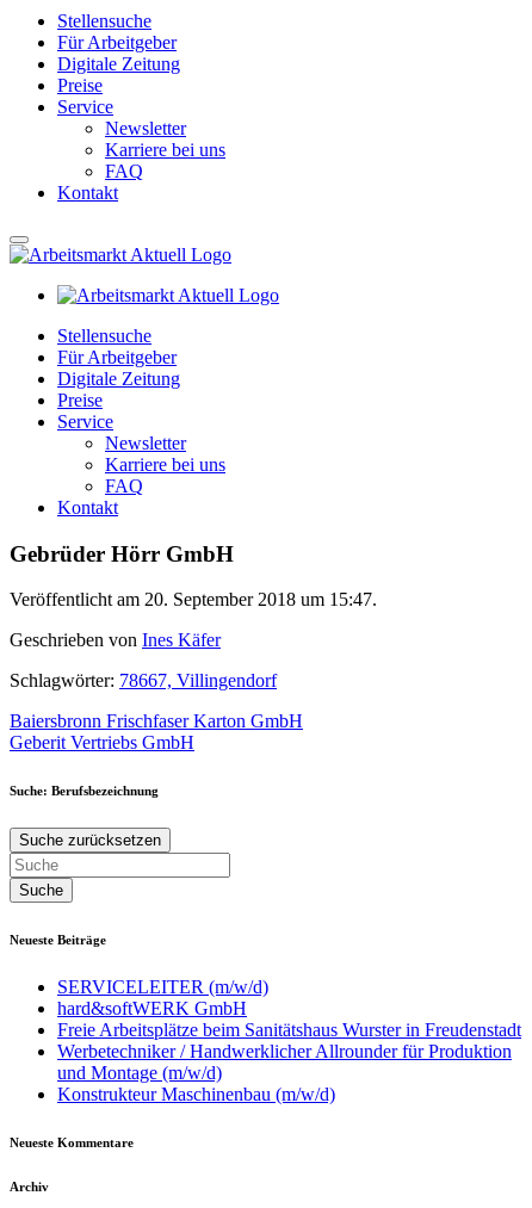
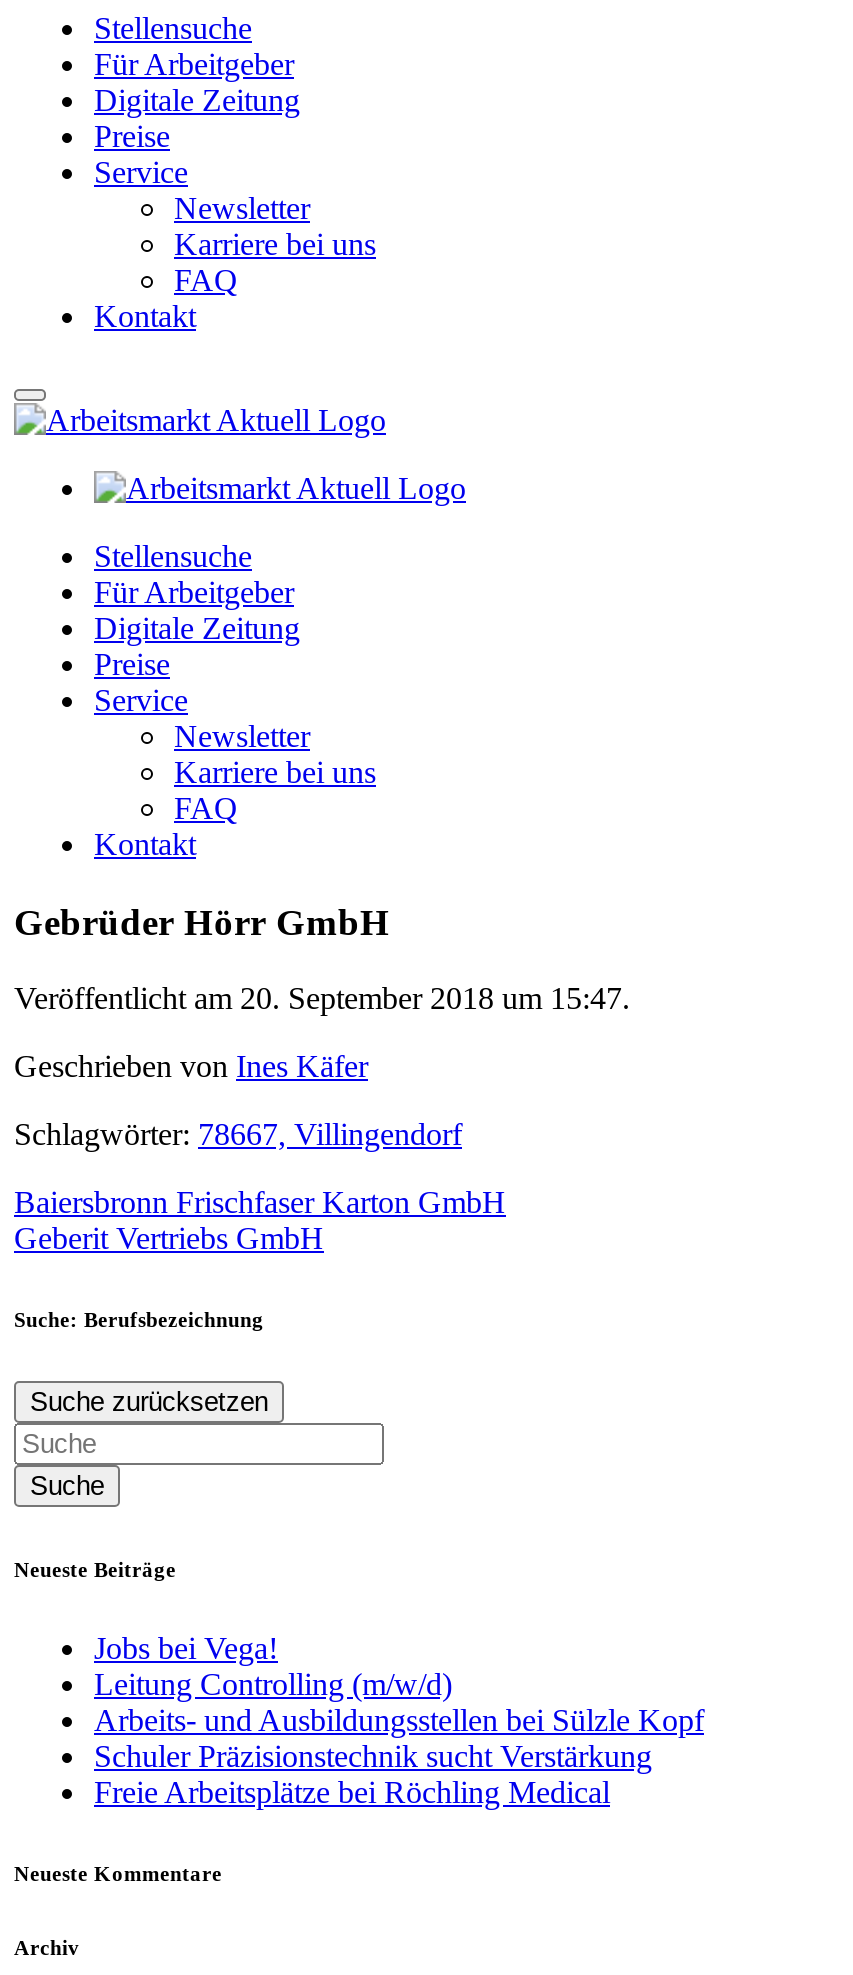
[57,977,521,1105] SERVICELEITER (m/w/d) | hard&softWERK GmbH | Freie Arbeitsplätze beim Sanitätshaus Wurster in Freudenstadt | Werbetechniker / Handwerklicher Allrounder für Produktion | und Montage (m/w/d) | Konstrukteur Maschinenbau (m/w/d) -> [94,1632,704,1810] Jobs bei Vega! | Leitung Controlling (m/w/d) | Arbeits- und Ausbildungsstellen bei Sülzle Kopf | Schuler Präzisionstechnik sucht Verstärkung | Freie Arbeitsplätze bei Röchling Medical

